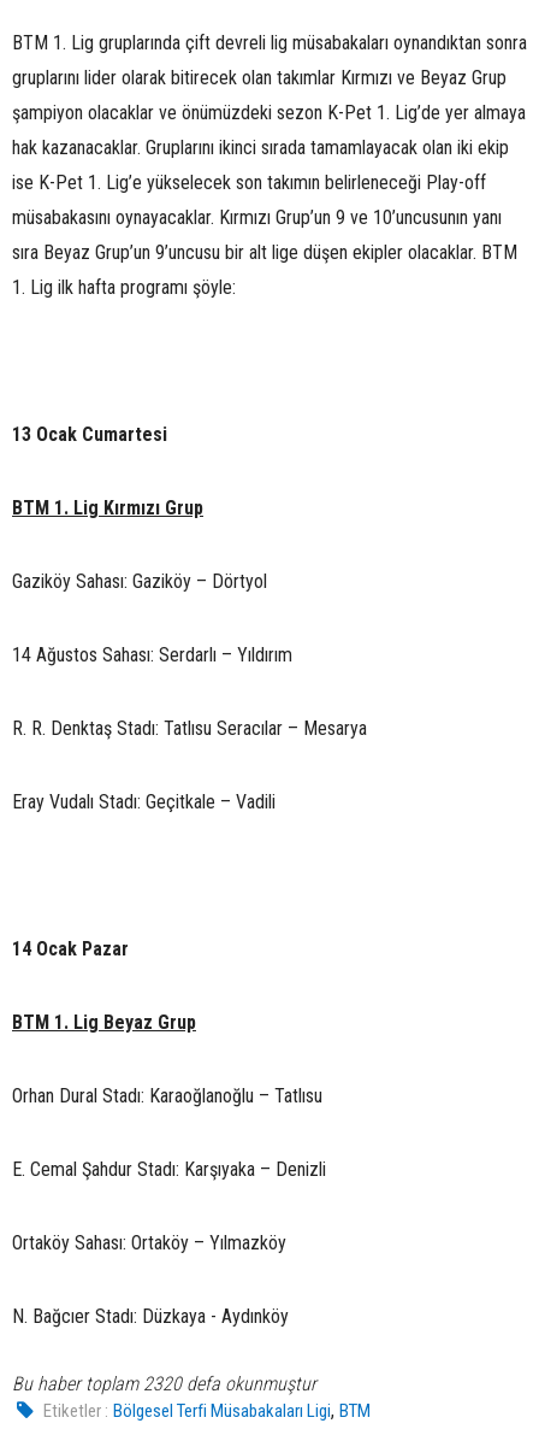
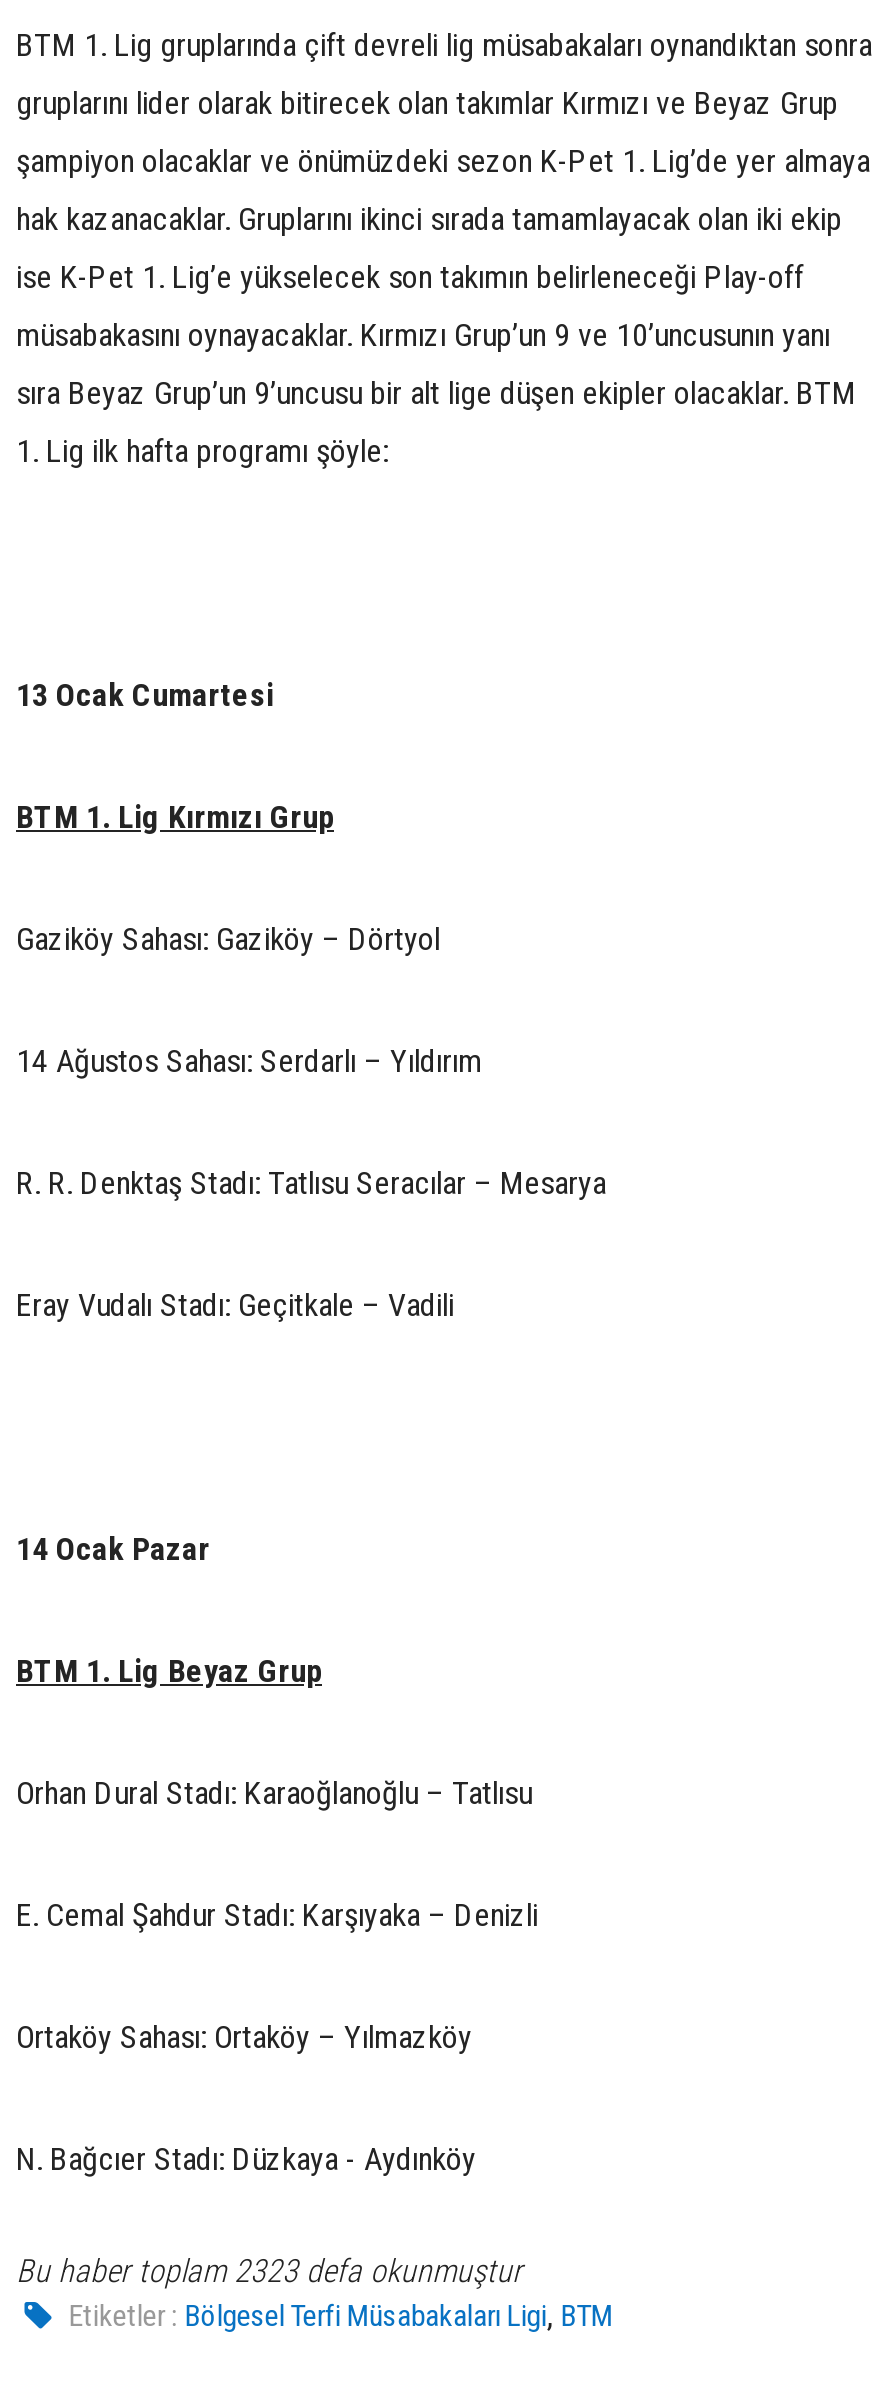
[12,1372,316,1395] Bu haber toplam 2320 defa okunmuştur -> [16,2252,522,2290] Bu haber toplam 2323 defa okunmuştur

